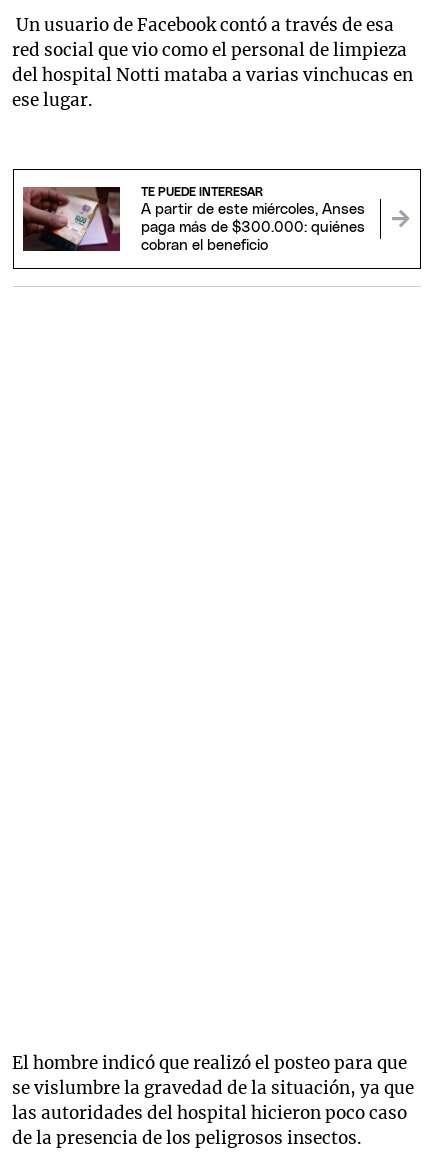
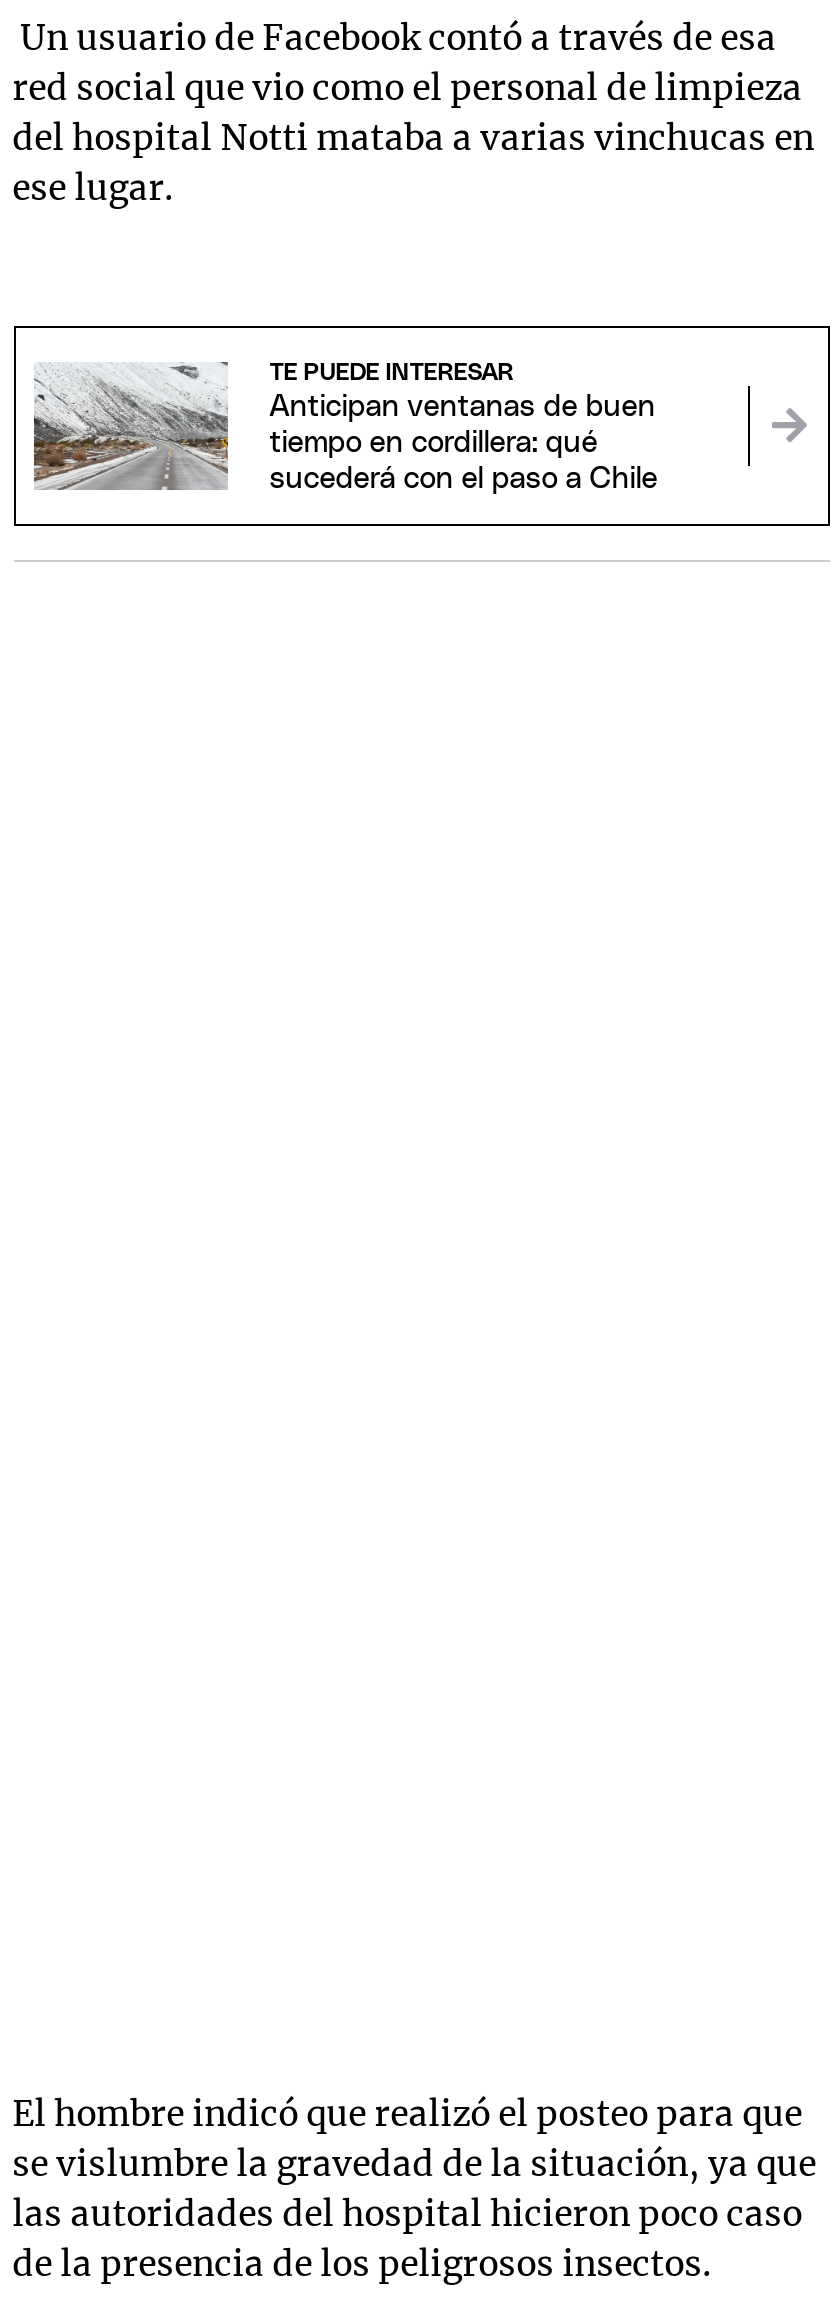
[22,186,365,253] [image] | A partir de este miércoles, Anses | paga más de $300.000: quiénes | cobran el beneficio -> [32,360,658,494] [image] | Anticipan ventanas de buen | tiempo en cordillera: qué | sucederá con el paso a Chile

